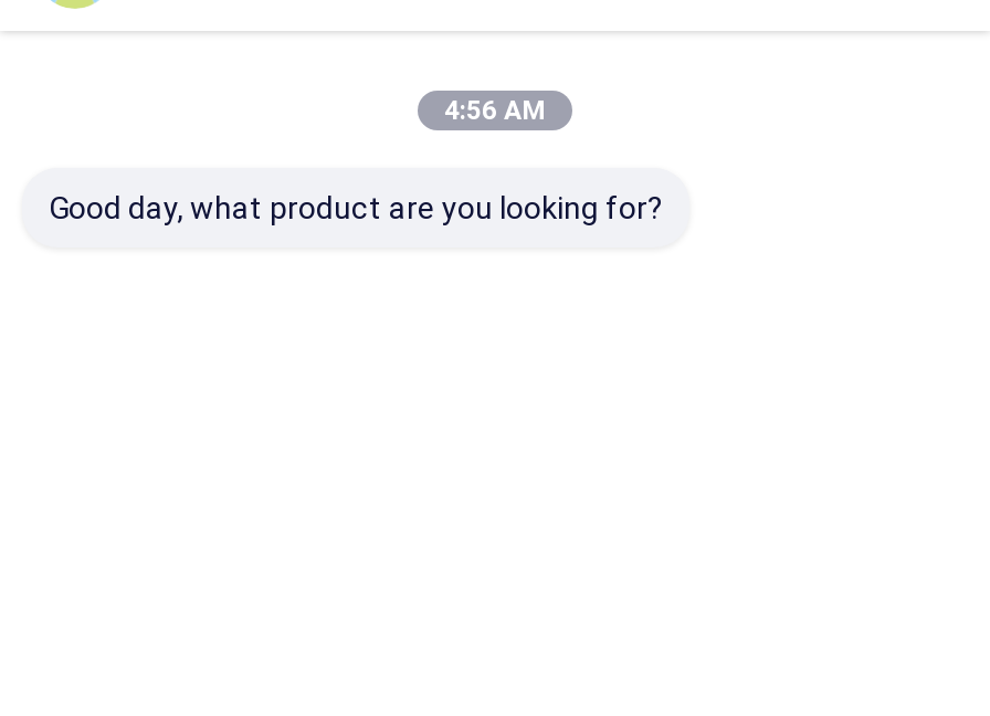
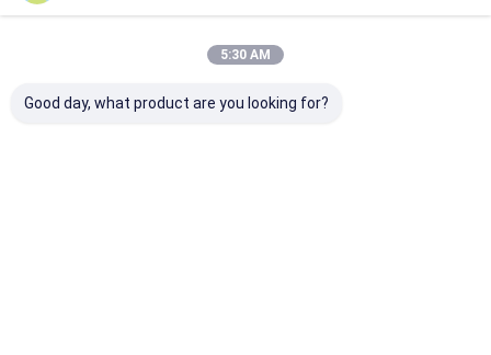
[444,95,546,126] 4:56 AM -> [220,47,271,62] 5:30 AM

